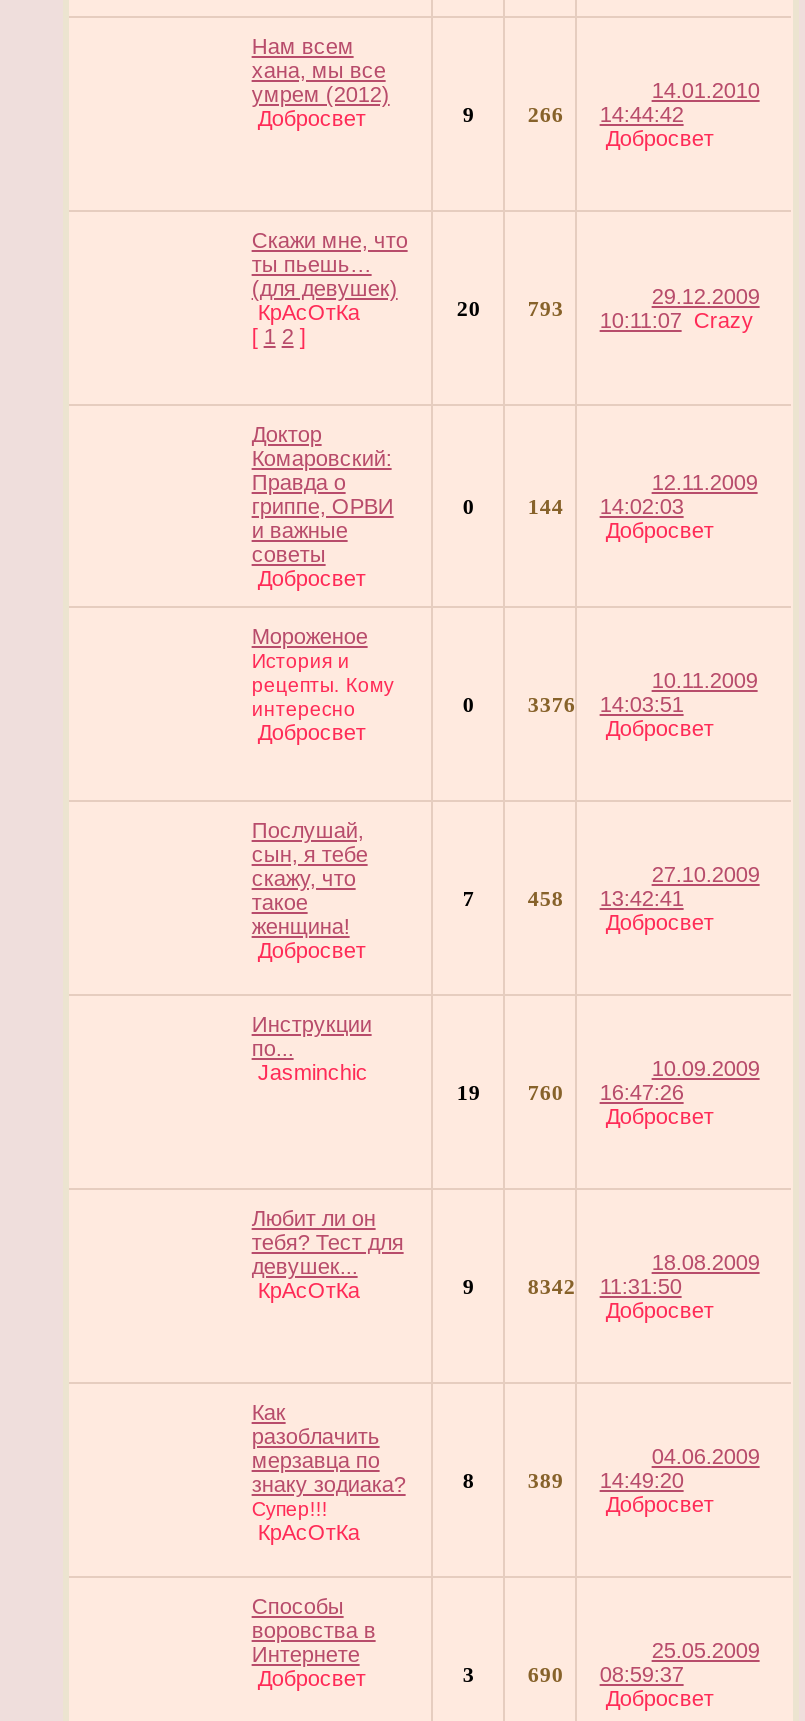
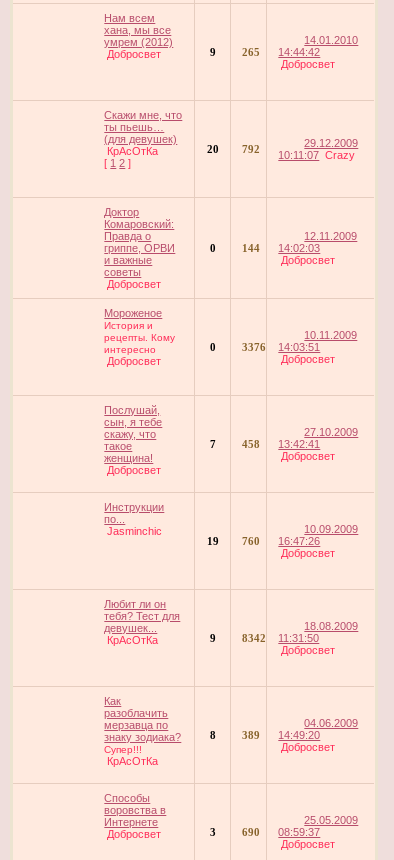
[528,101,684,125] 266 14:44:42 -> [242,46,320,58] 265 14:44:42
[457,295,754,331] 20 793 10:11:07 Crazy -> [207,143,355,161] 20 792 10:11:07 Crazy

